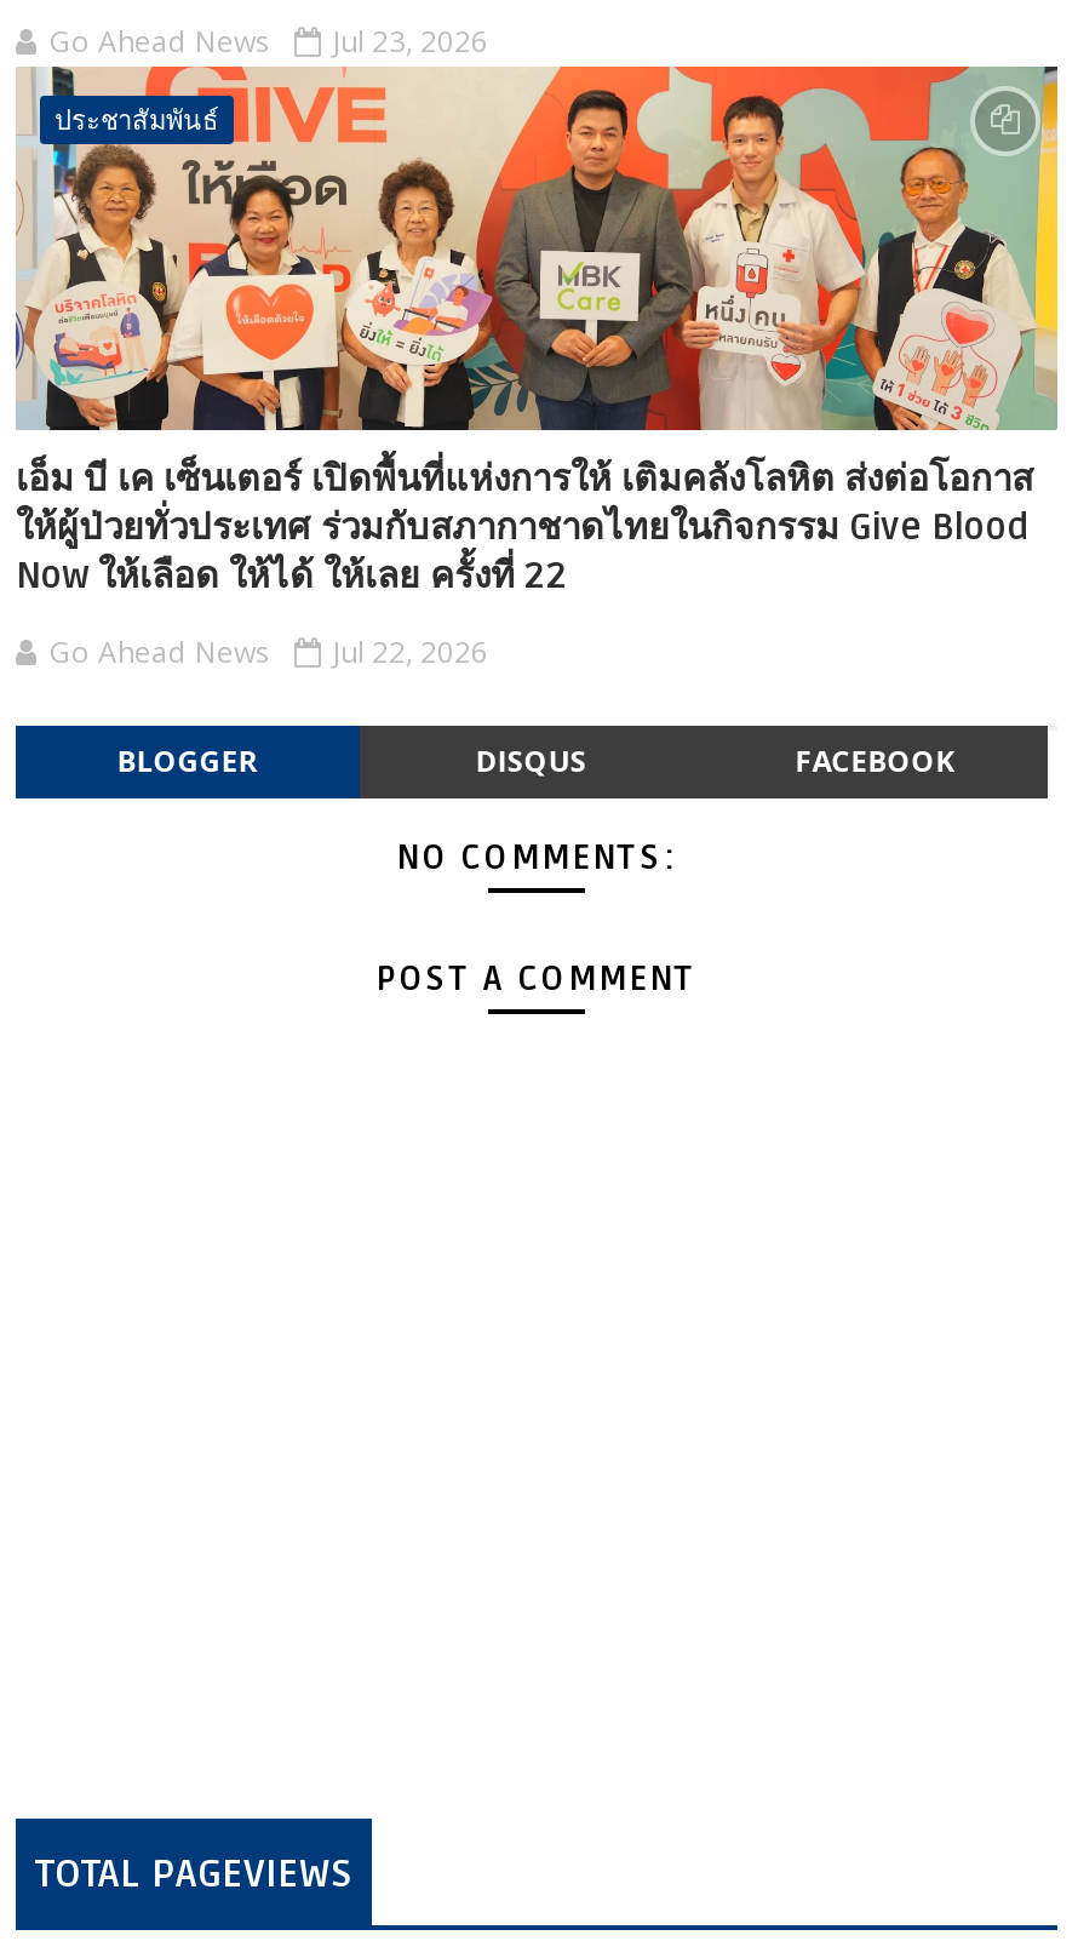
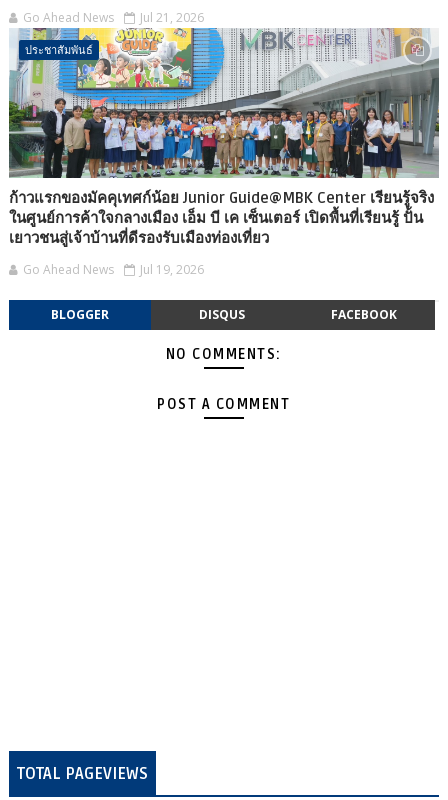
[50,21,488,62] Go Ahead News Jul 23, 2026 -> [23,9,204,26] Go Ahead News Jul 21, 2026
[13,64,1060,598] [image] | เอ็ม บี เค เซ็นเตอร์ เปิดพื้นที่แห่งการให้ เติมคลังโลหิต ส่งต่อโอกาส | ให้ผู้ป่วยทั่วประเทศ ร่วมกับสภากาชาดไทยในกิจกรรม Give Blood | Now ให้เลือด ให้ได้ ให้เลย ครั้งที่ 22 -> [8,27,440,247] [image] | ก้าวแรกของมัคคุเทศก์น้อย Junior Guide@MBK Center เรียนรู้จริง | ในศูนย์การค้าใจกลางเมือง เอ็ม บี เค เซ็นเตอร์ เปิดพื้นที่เรียนรู้ ปั้น | เยาวชนสู่เจ้าบ้านที่ดีรองรับเมืองท่องเที่ยว
[50,631,488,673] Go Ahead News Jul 22, 2026 -> [23,261,204,278] Go Ahead News Jul 19, 2026

